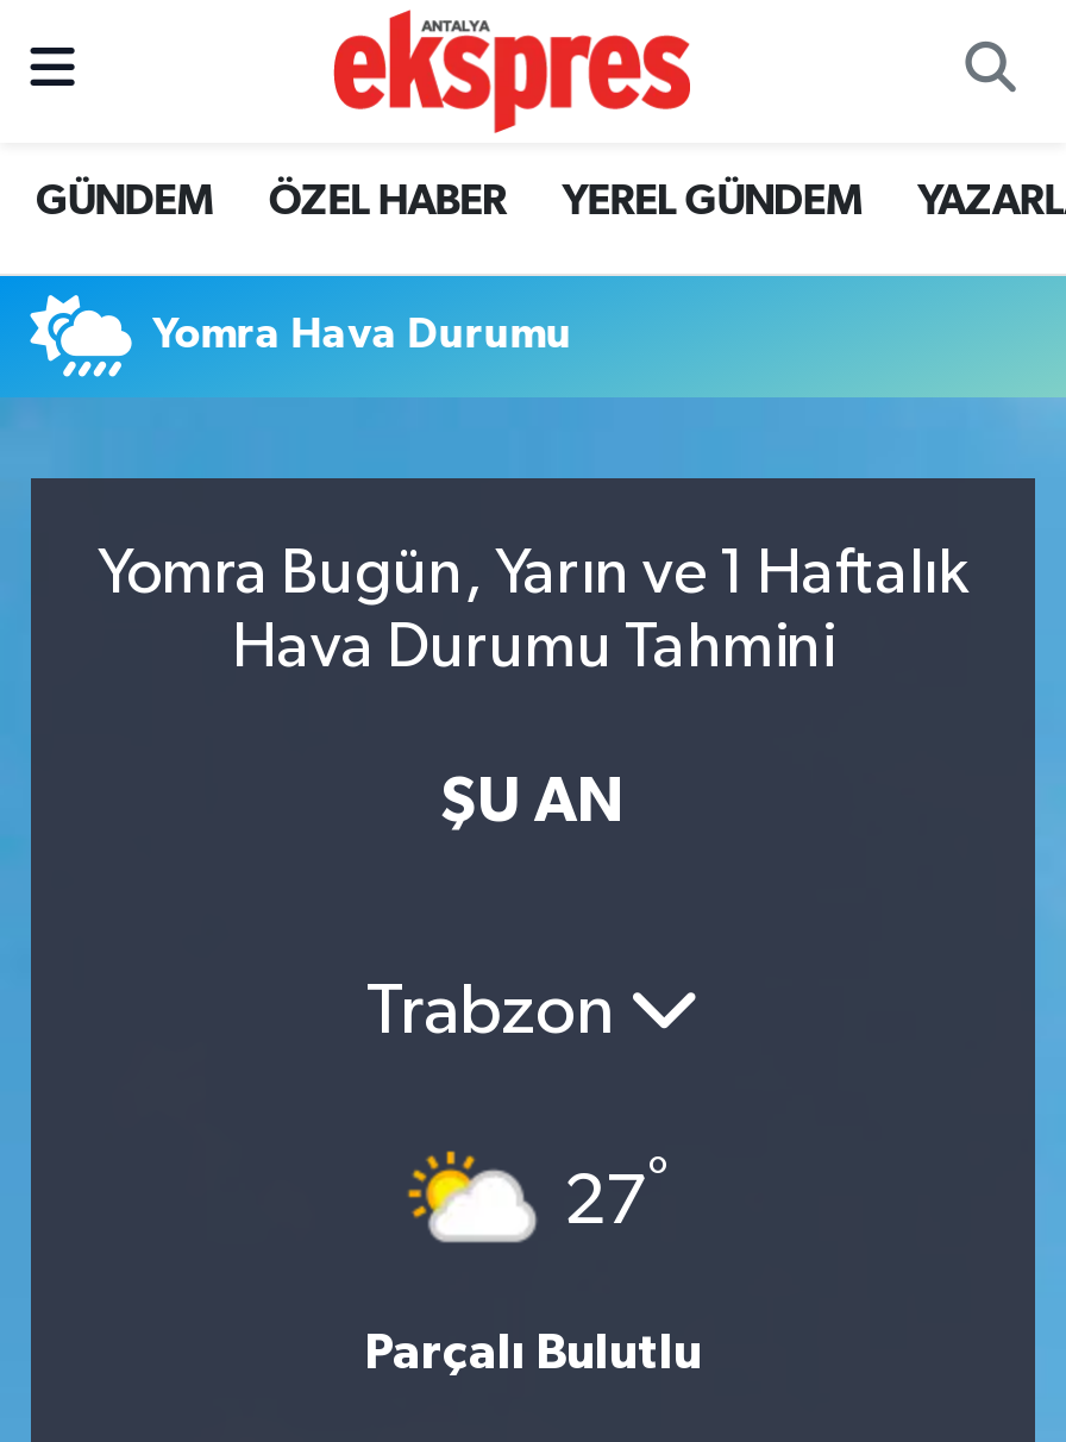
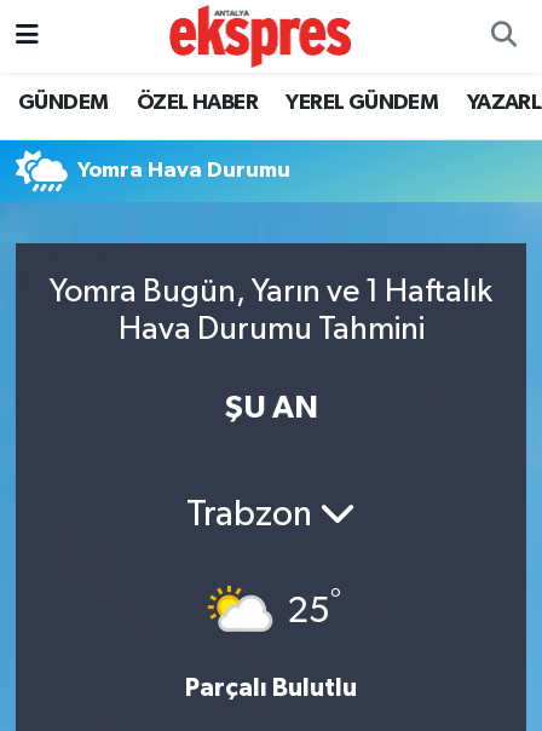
[564,1153,669,1240] 27° -> [286,587,341,631] 25°

